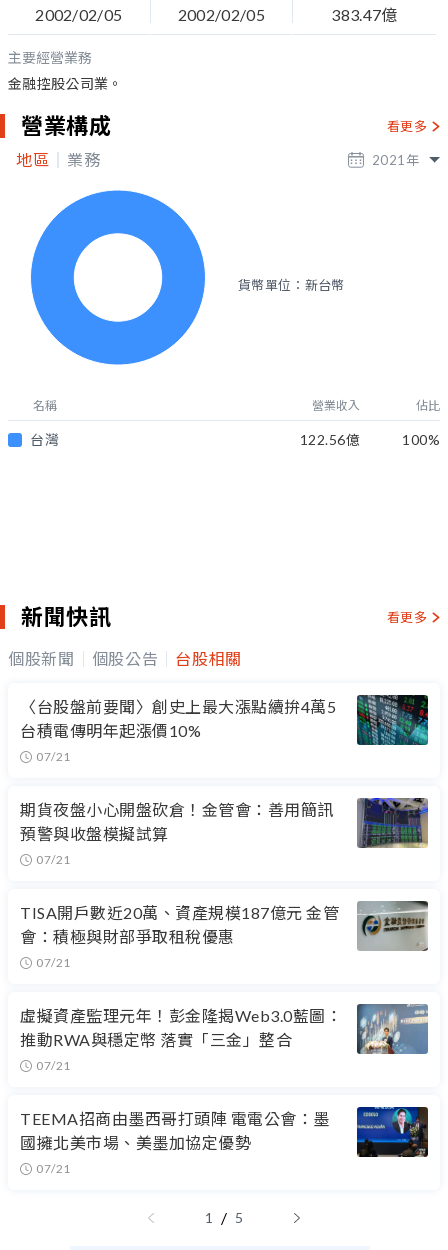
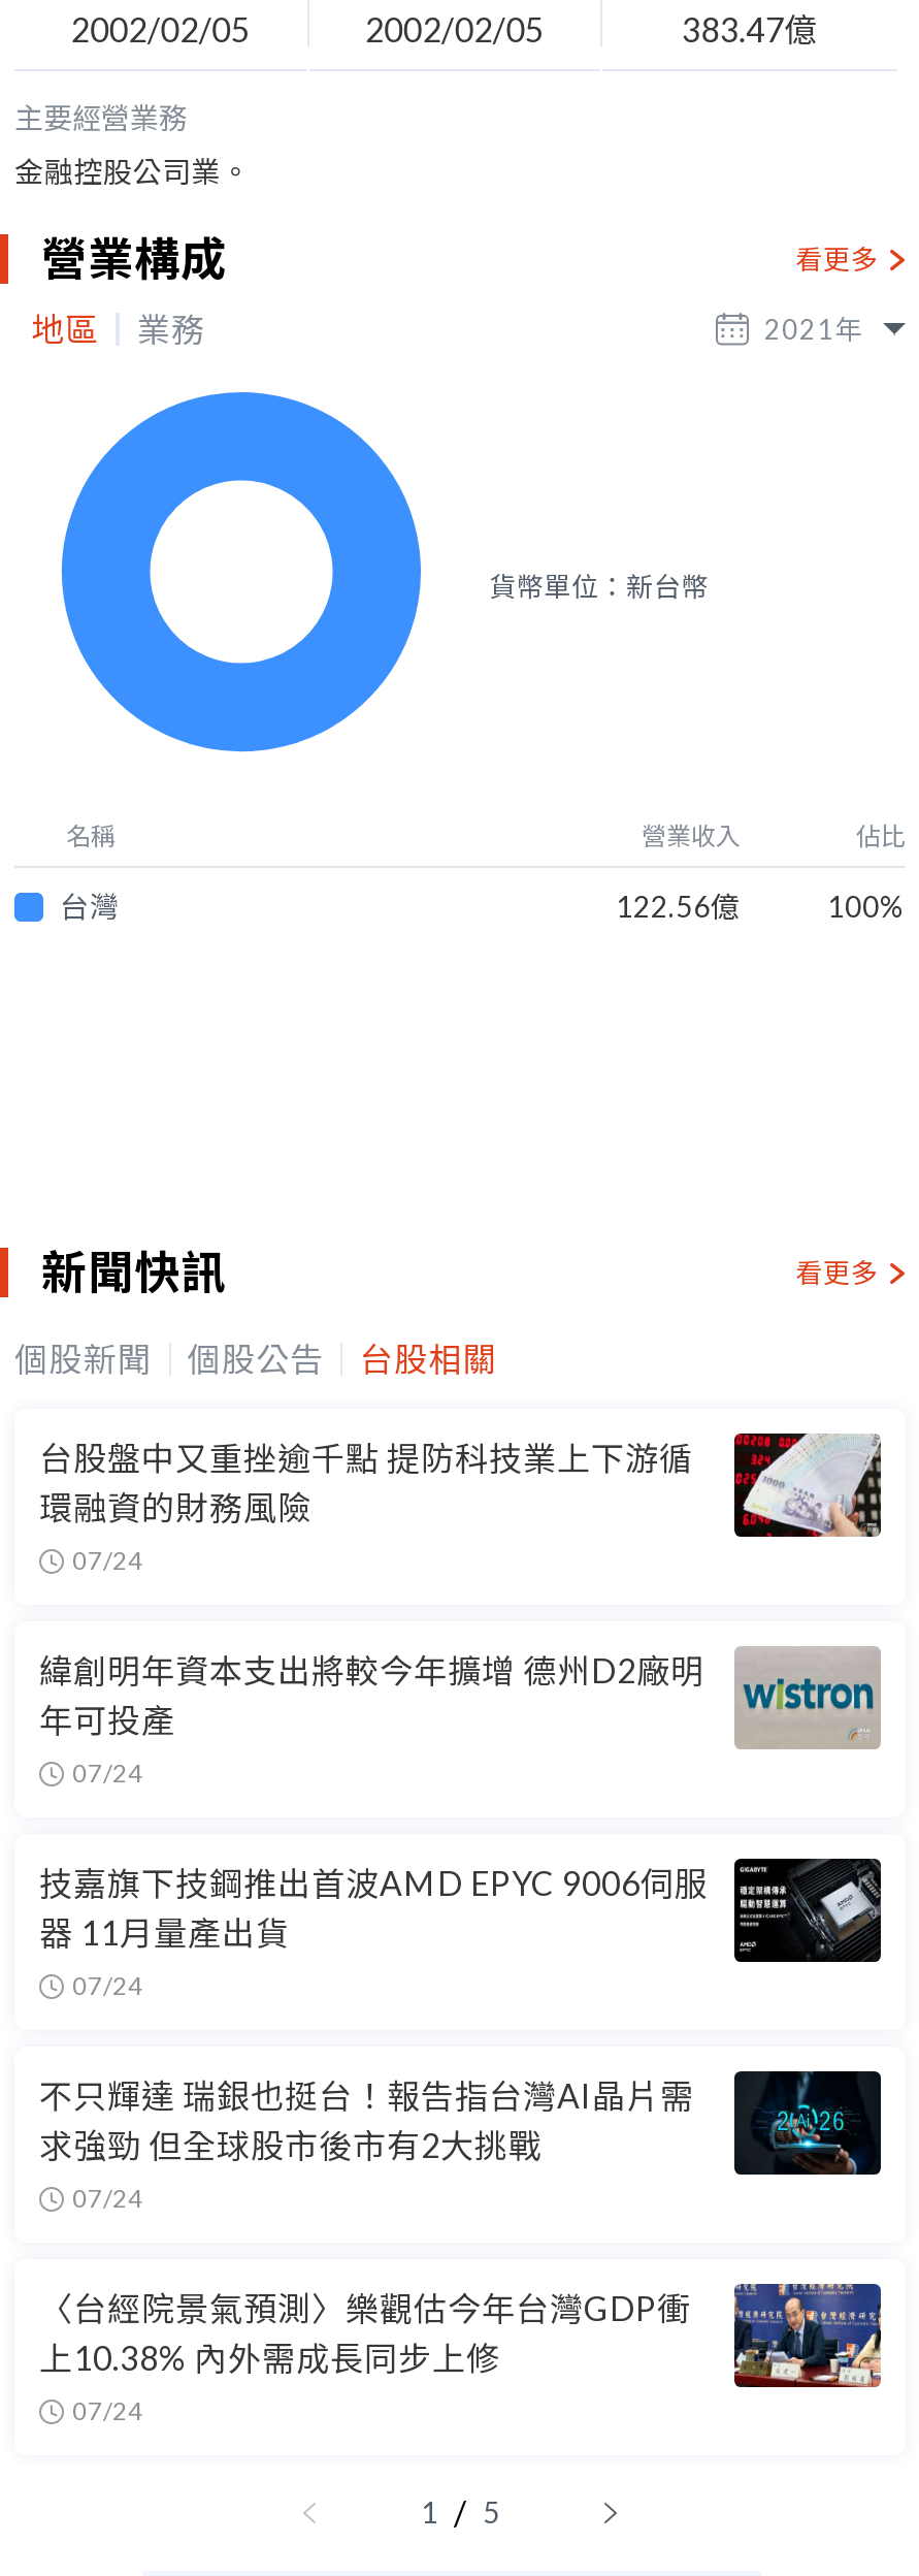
[20,694,429,746] [image] | 〈台股盤前要聞〉創史上最大漲點續拚4萬5 | 台積電傳明年起漲價10% -> [39,1434,883,1539] [image] | 台股盤中又重挫逾千點 提防科技業上下游循 | 環融資的財務風險
[36,749,70,764] 07/21 -> [72,1545,143,1576] 07/24
[20,797,429,848] [image] | 期貨夜盤小心開盤砍倉！金管會：善用簡訊 | 預警與收盤模擬試算 -> [39,1646,881,1747] [image] | 緯創明年資本支出將較今年擴增 德州D2廠明 | 年可投產
[36,852,70,867] 07/21 -> [72,1758,143,1789] 07/24
[20,900,428,952] [image] | TISA開戶數近20萬、資產規模187億元 金管 | 會：積極與財部爭取租稅優惠 -> [39,1859,883,1962] [image] | 技嘉旗下技鋼推出首波AMD EPYC 9006伺服 | 器 11月量產出貨
[36,955,70,970] 07/21 -> [72,1970,143,2001] 07/24
[20,1003,429,1055] [image] | 虛擬資產監理元年！彭金隆揭Web3.0藍圖： | 推動RWA與穩定幣 落實「三金」整合 -> [39,2069,883,2177] [image] | 不只輝達 瑞銀也挺台！報告指台灣AI晶片需 | 求強勁 但全球股市後市有2大挑戰
[36,1058,70,1073] 07/21 -> [72,2183,143,2214] 07/24
[20,1106,429,1158] [image] | TEEMA招商由墨西哥打頭陣 電電公會：墨 | 國擁北美市場、美墨加協定優勢 -> [39,2282,883,2389] [image] | 〈台經院景氣預測〉樂觀估今年台灣GDP衝 | 上10.38% 內外需成長同步上修
[36,1161,70,1176] 07/21 -> [72,2395,143,2426] 07/24

